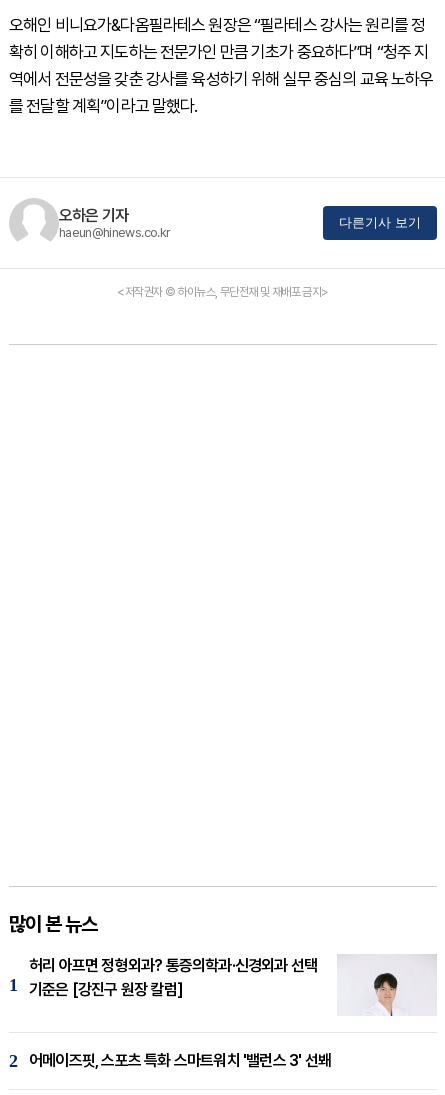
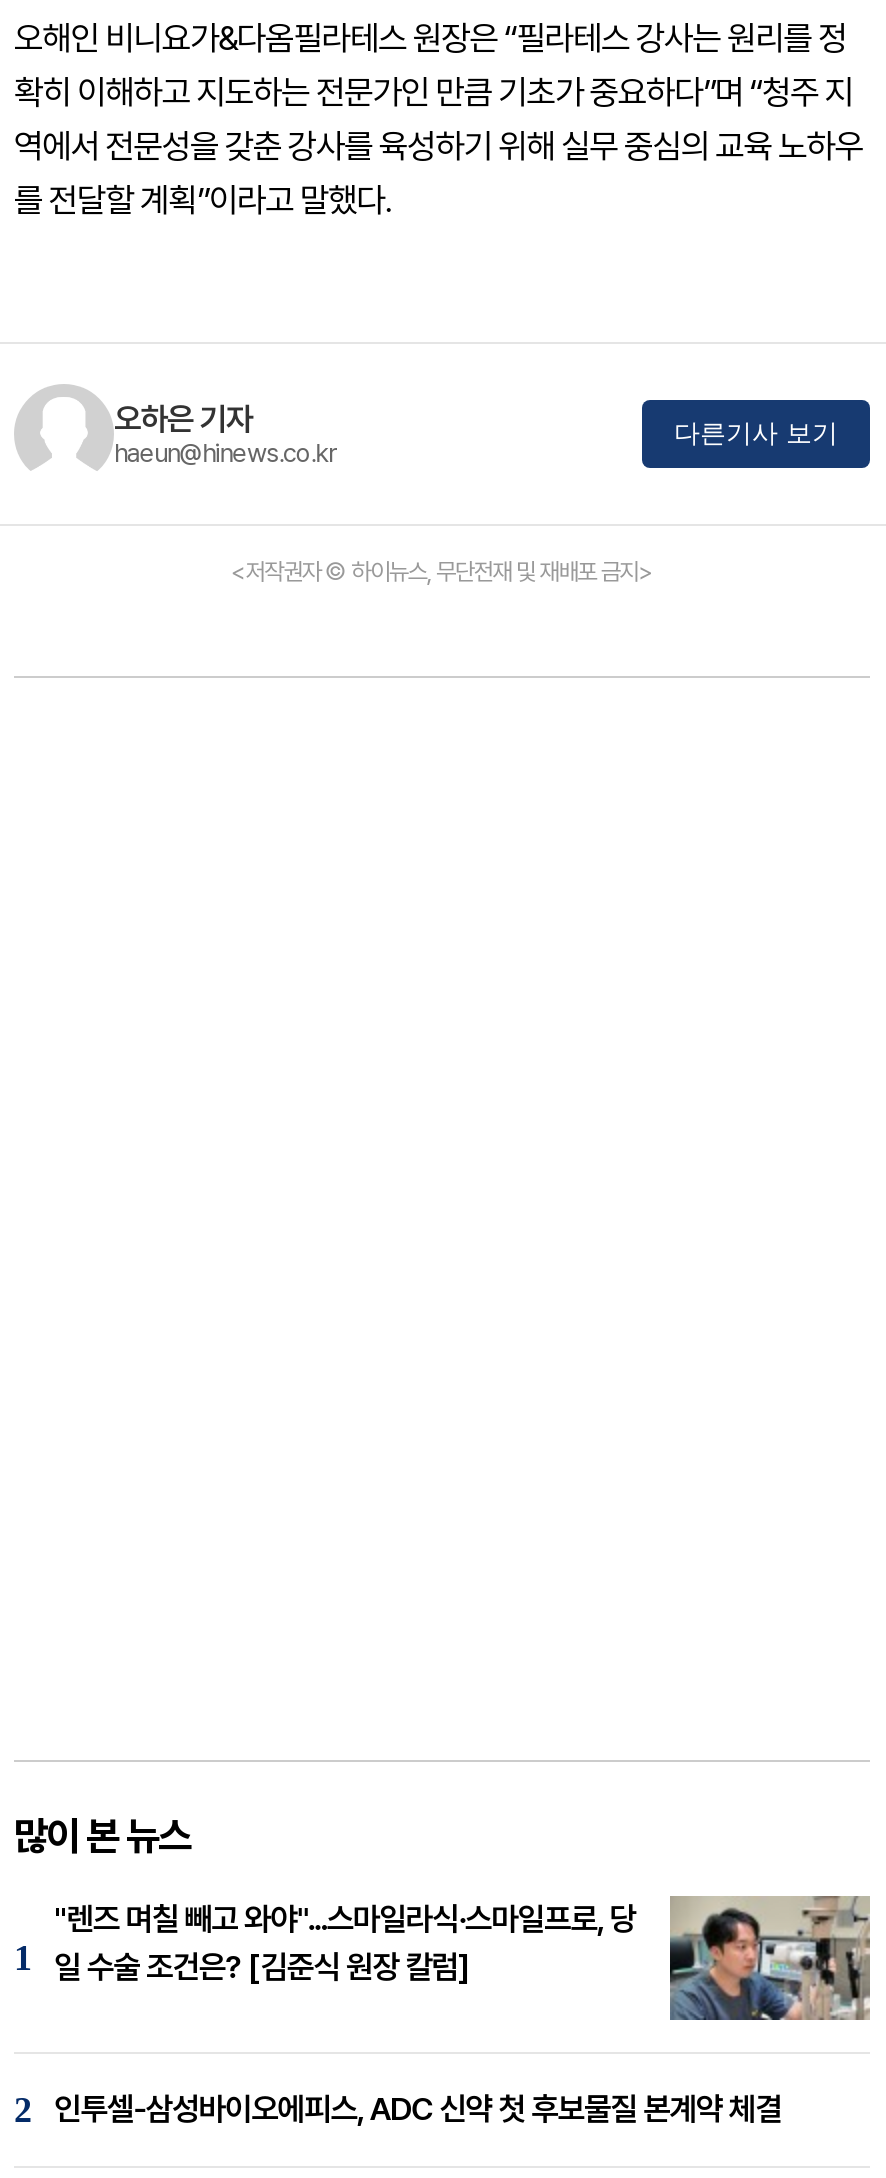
[29,954,437,1016] [image] | 허리 아프면 정형외과? 통증의학과·신경외과 선택 | 기준은 [강진구 원장 칼럼] -> [54,1894,872,2022] [image] | "렌즈 며칠 빼고 와야"...스마일라식·스마일프로, 당 | 일 수술 조건은? [김준식 원장 칼럼]
[29,1051,331,1070] 어메이즈핏, 스포츠 특화 스마트워치 '밸런스 3' 선봬 -> [54,2090,782,2128] 인투셀-삼성바이오에피스, ADC 신약 첫 후보물질 본계약 체결

